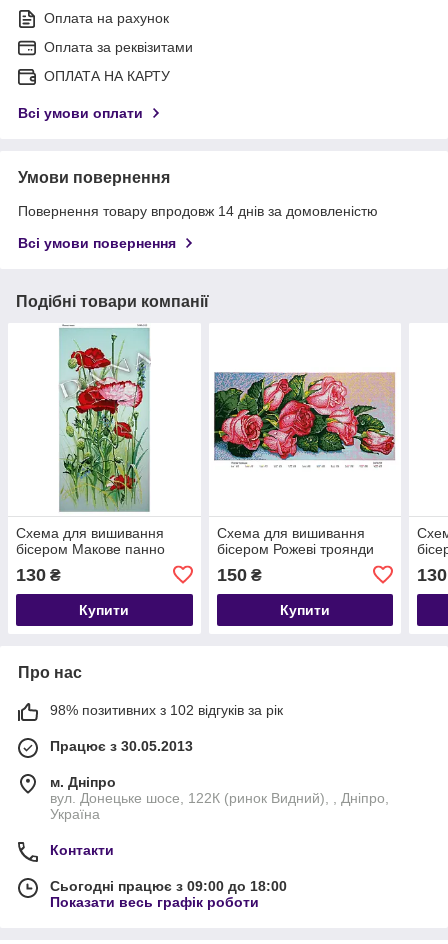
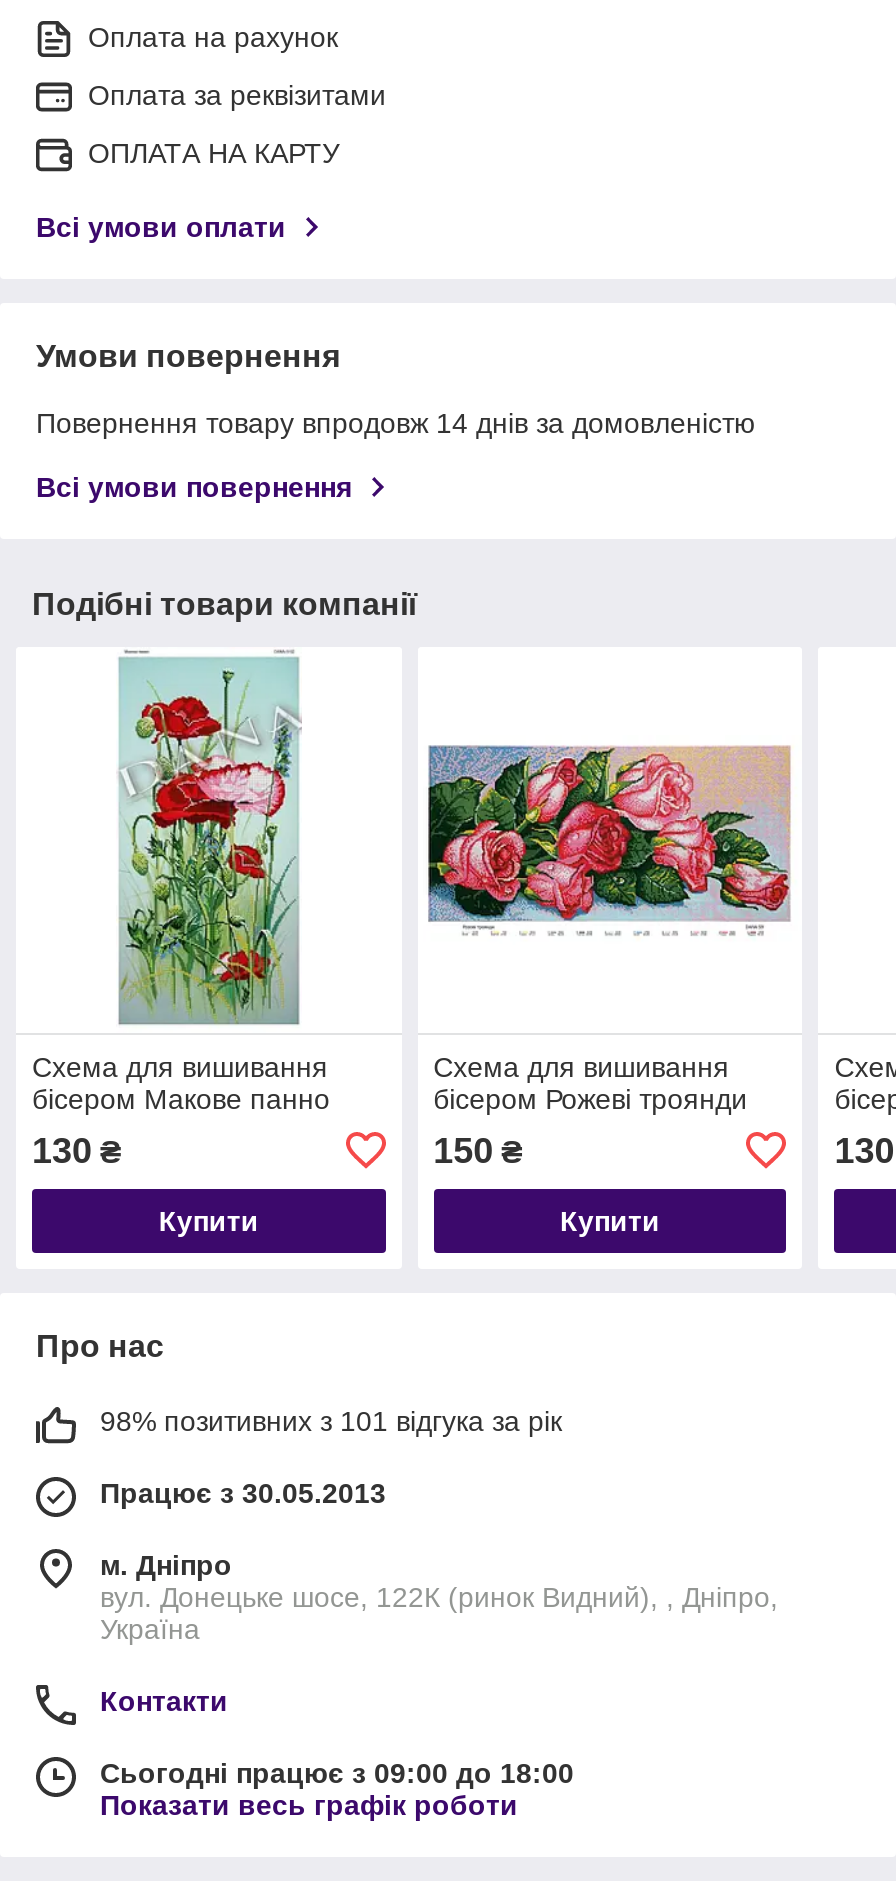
[50,702,283,718] 98% позитивних з 102 відгуків за рік -> [100,1405,562,1437] 98% позитивних з 101 відгука за рік

